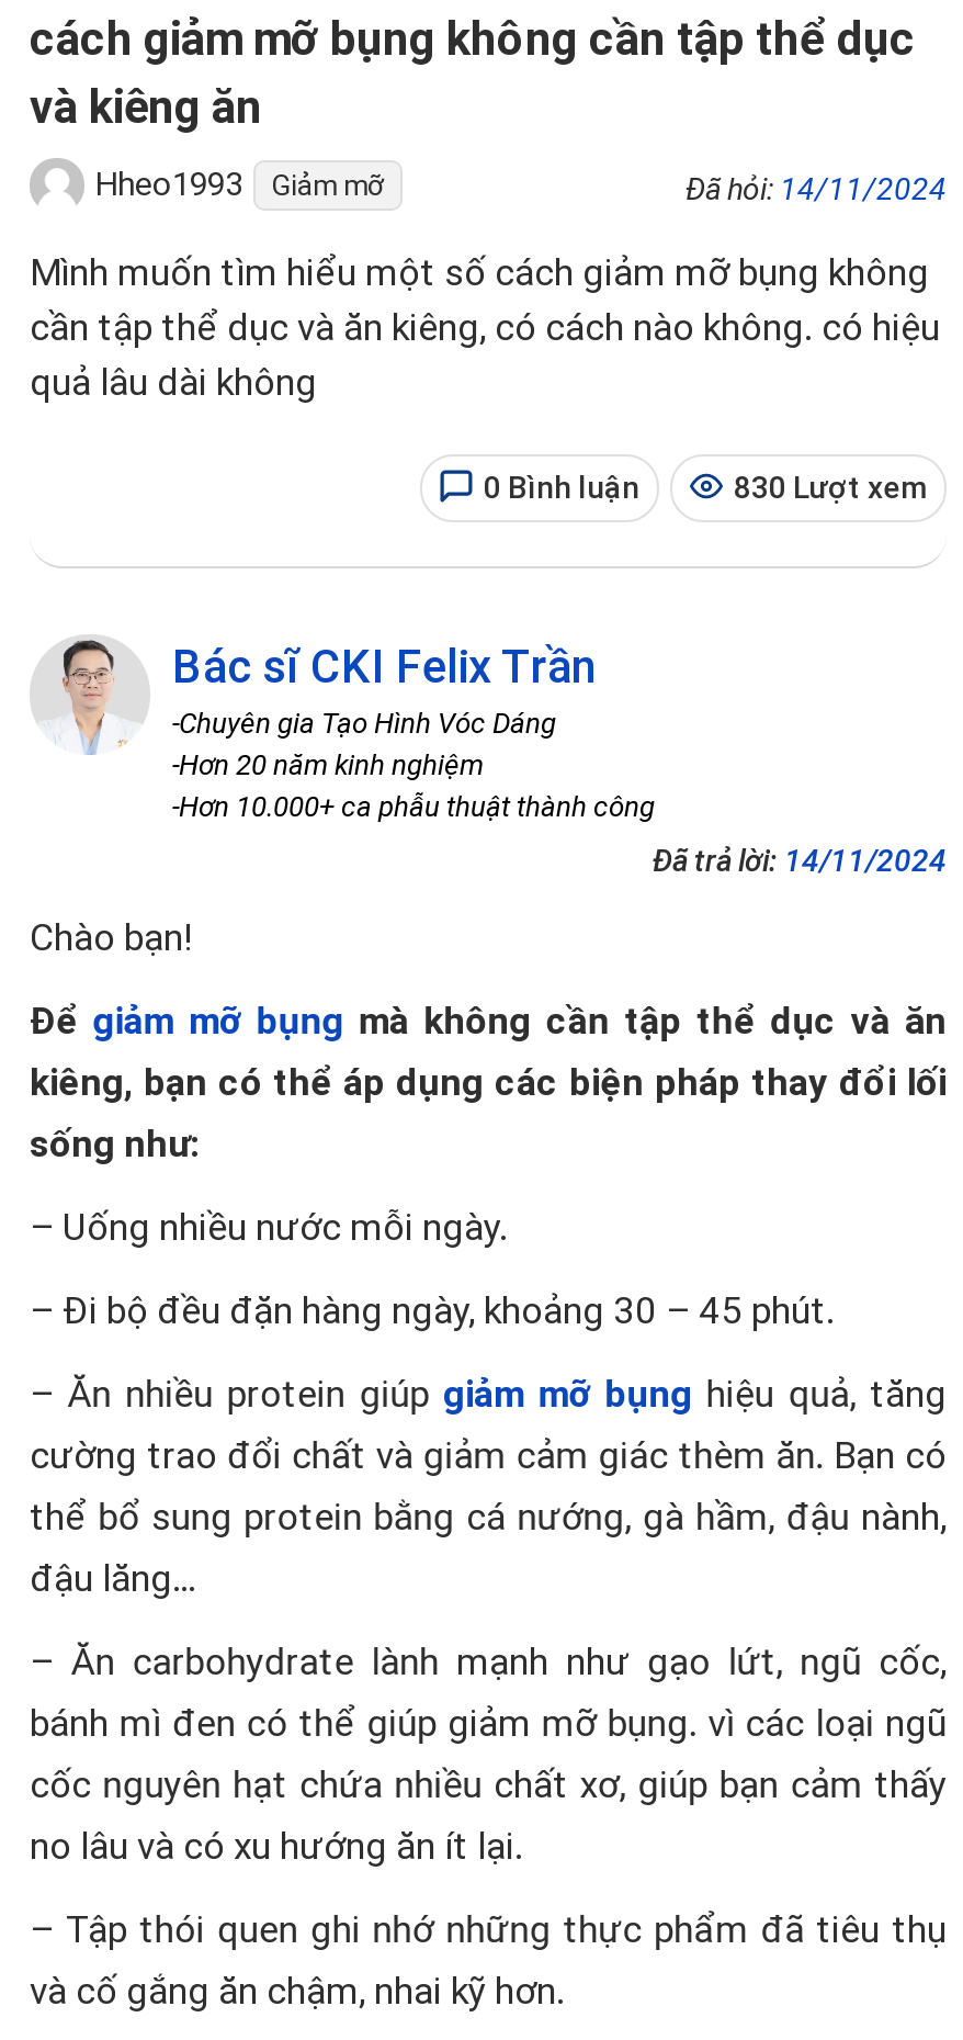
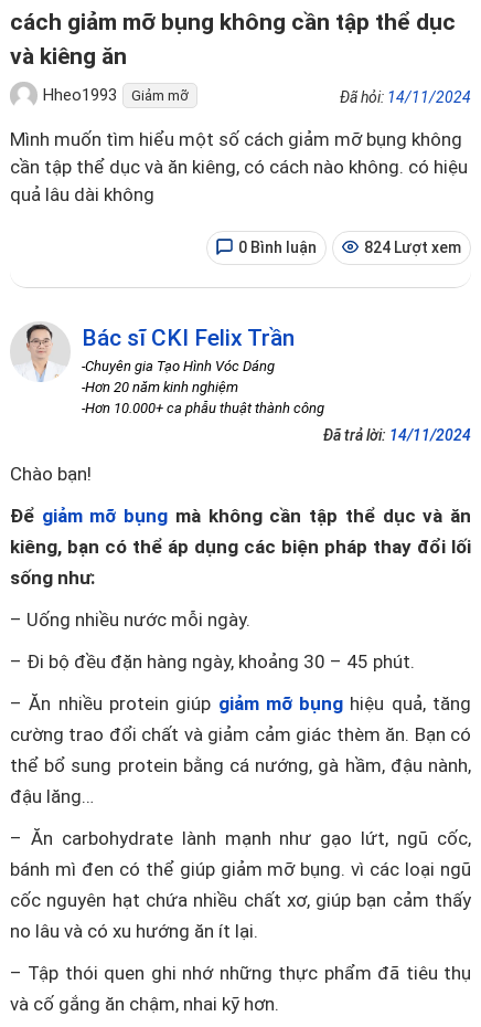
[734,470,927,505] 830 Lượt xem -> [364,239,461,256] 824 Lượt xem

